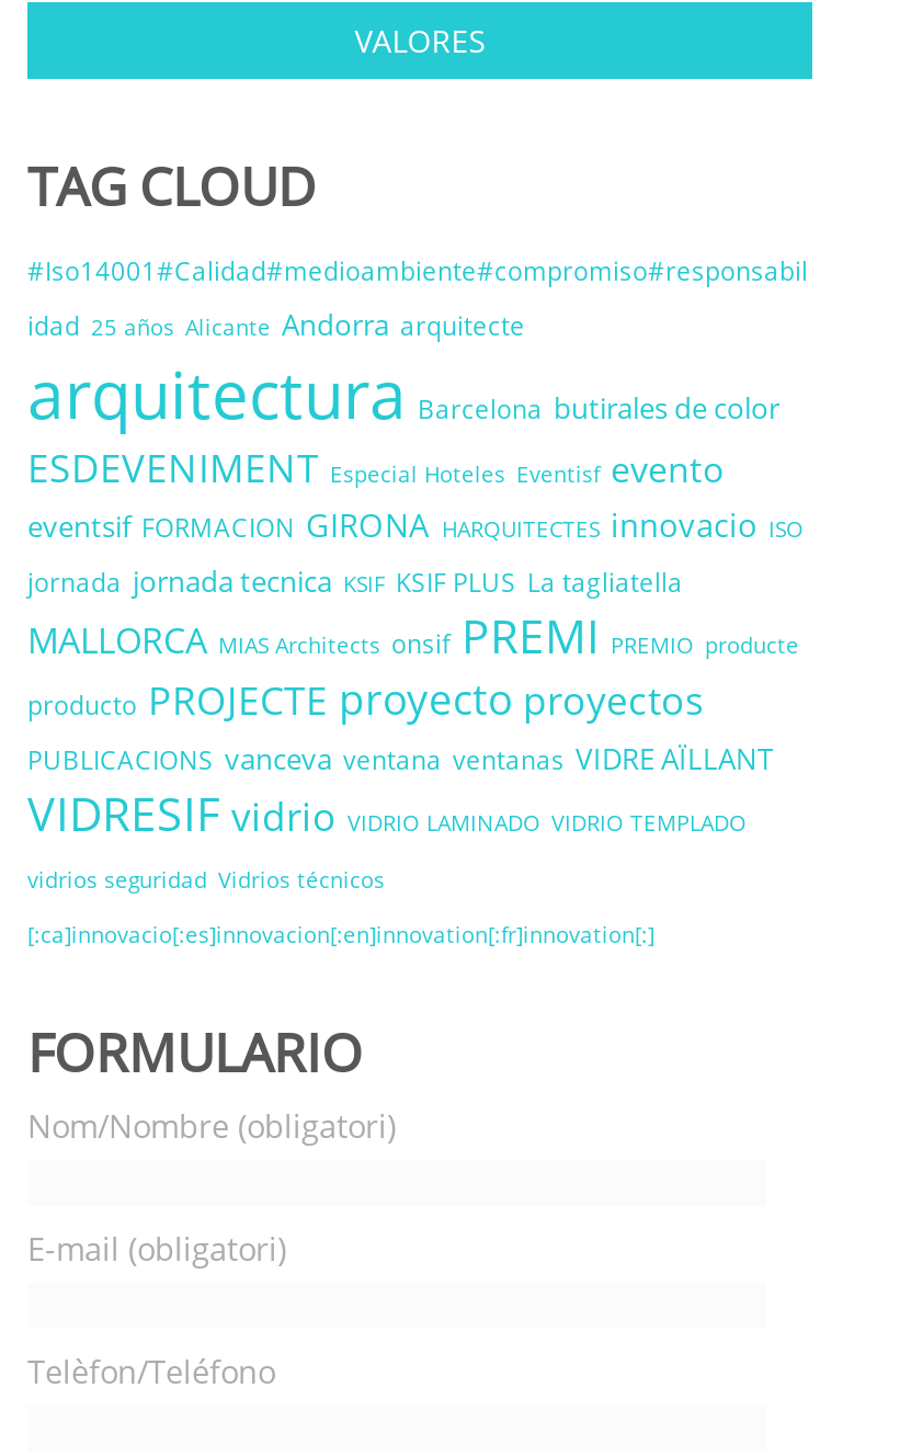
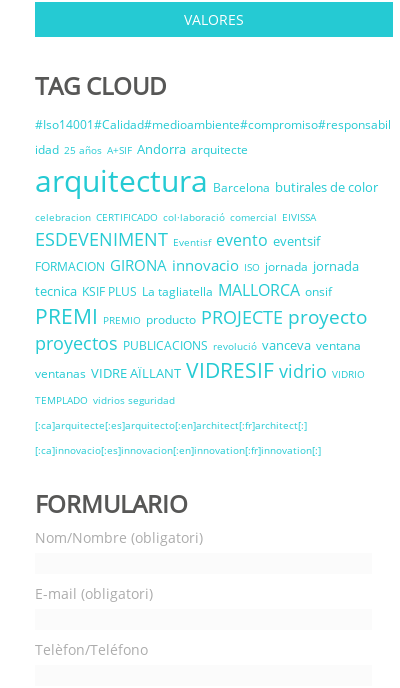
[27,304,525,344] idad 25 años Alicante Andorra arquitecte -> [35,140,248,158] idad 25 años A+SIF Andorra arquitecte
[27,440,804,894] ESDEVENIMENT Especial Hoteles Eventisf evento | eventsif FORMACION GIRONA HARQUITECTES innovacio ISO | jornada jornada tecnica KSIF KSIF PLUS La tagliatella | MALLORCA MIAS Architects onsif PREMI PREMIO producte | producto PROJECTE proyecto proyectos | PUBLICACIONS vanceva ventana ventanas VIDRE AÏLLANT | VIDRESIF vidrio VIDRIO LAMINADO VIDRIO TEMPLADO | vidrios seguridad Vidrios técnicos -> [35,210,367,432] celebracion CERTIFICADO col·laboració comercial EIVISSA | ESDEVENIMENT Eventisf evento eventsif | FORMACION GIRONA innovacio ISO jornada jornada | tecnica KSIF PLUS La tagliatella MALLORCA onsif | PREMI PREMIO producto PROJECTE proyecto | proyectos PUBLICACIONS revolució vanceva ventana | ventanas VIDRE AÏLLANT VIDRESIF vidrio VIDRIO | TEMPLADO vidrios seguridad | [:ca]arquitecte[:es]arquitecto[:en]architect[:fr]architect[:]

